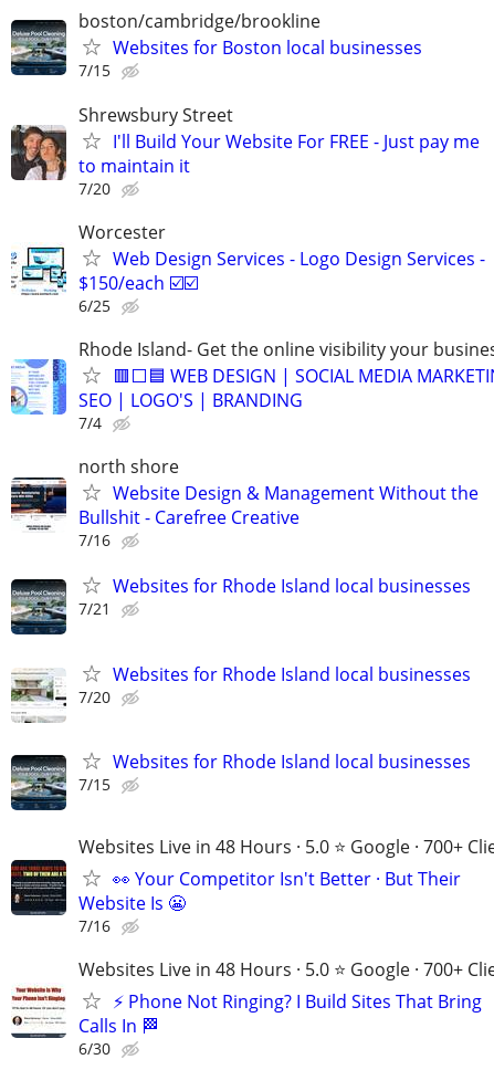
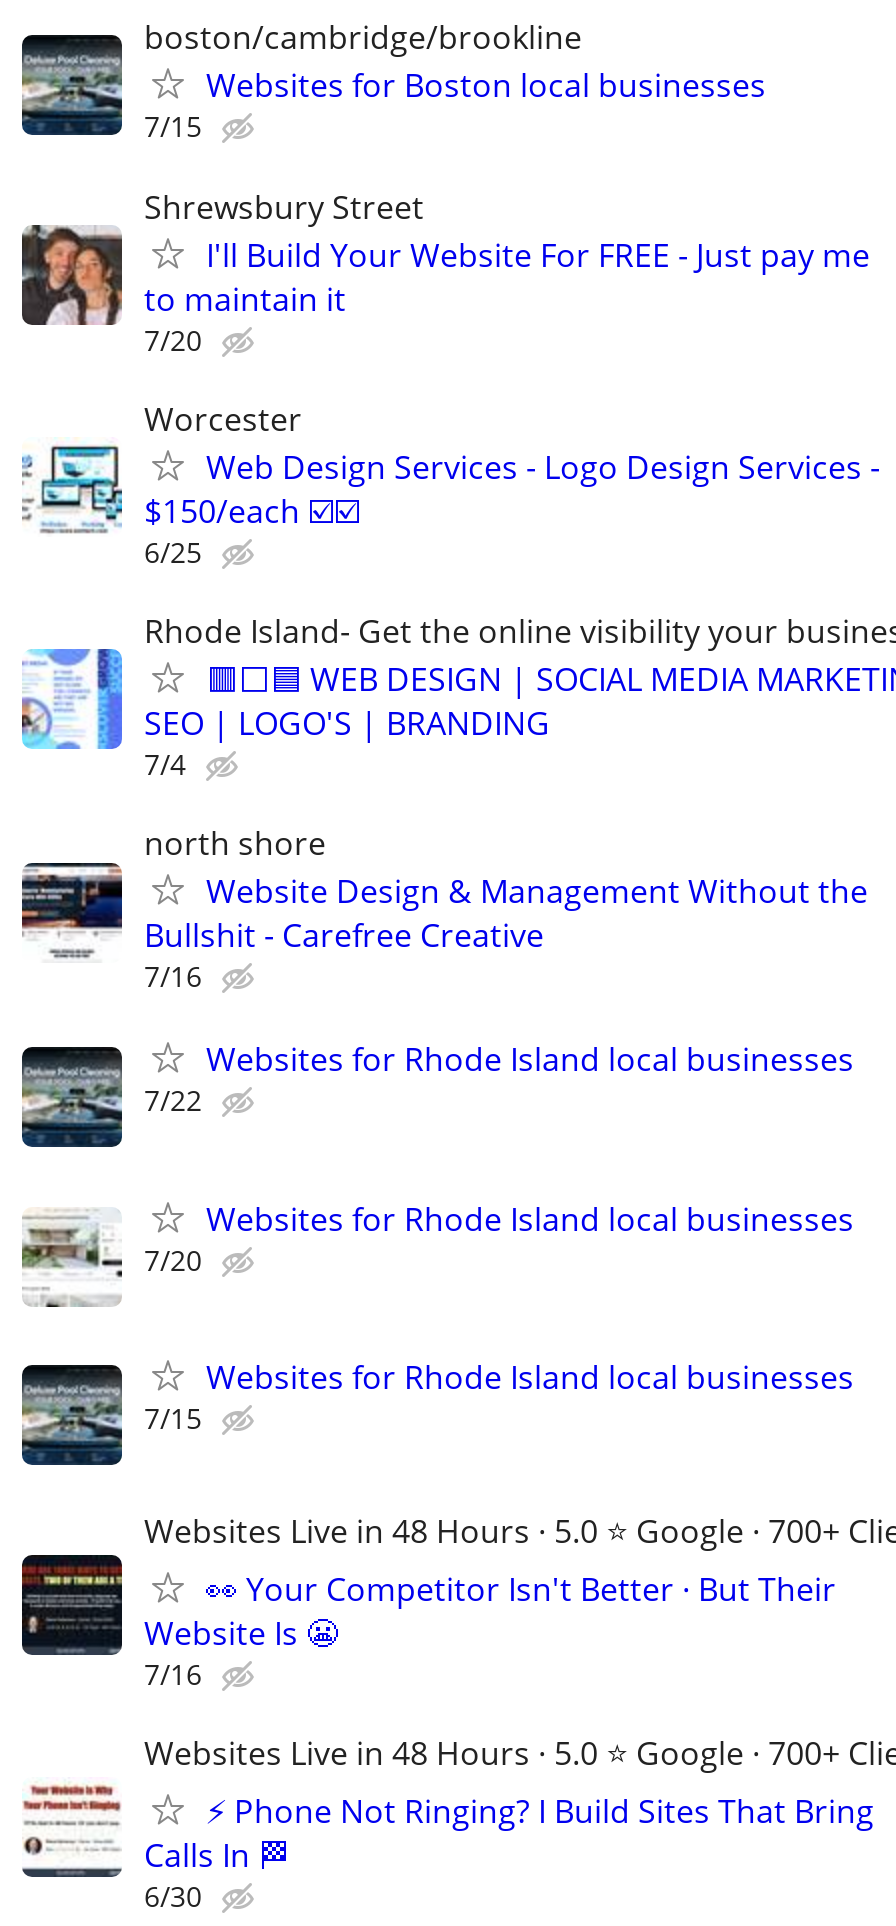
[78,598,111,619] 7/21 -> [144,1082,202,1120] 7/22

